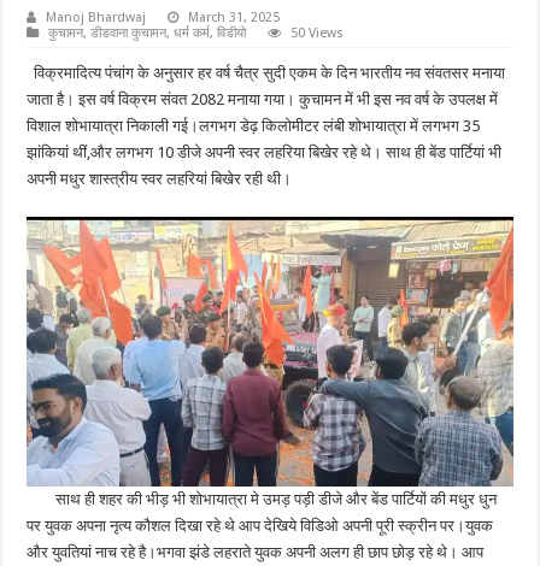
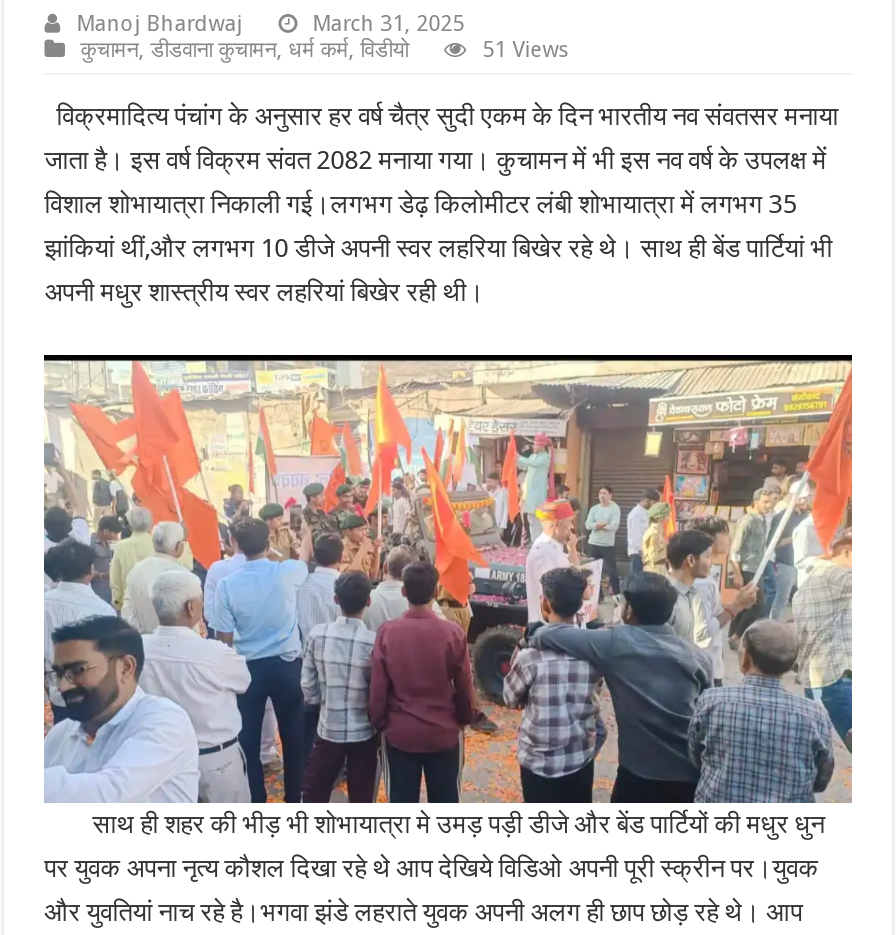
[291,25,344,41] 50 Views -> [482,37,570,63] 51 Views

